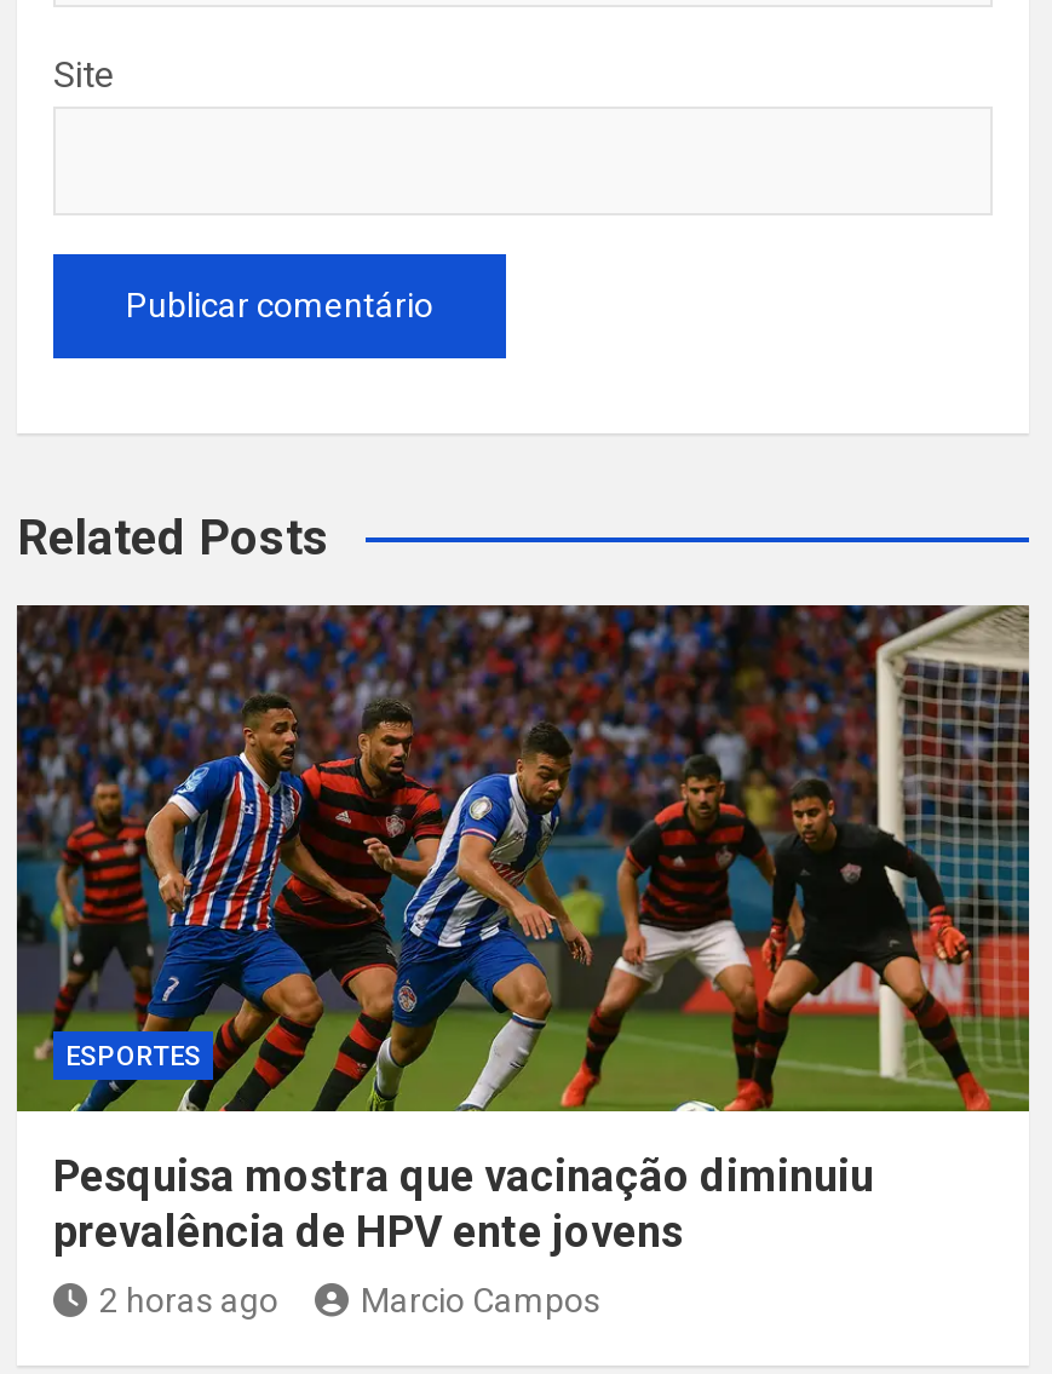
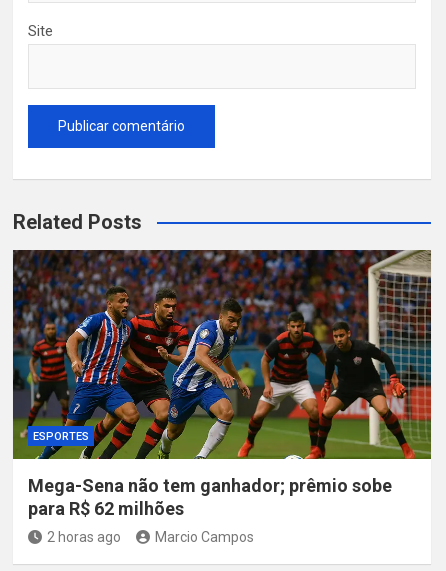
[53,1150,874,1257] Pesquisa mostra que vacinação diminuiu | prevalência de HPV ente jovens -> [28,475,392,519] Mega-Sena não tem ganhador; prêmio sobe | para R$ 62 milhões

